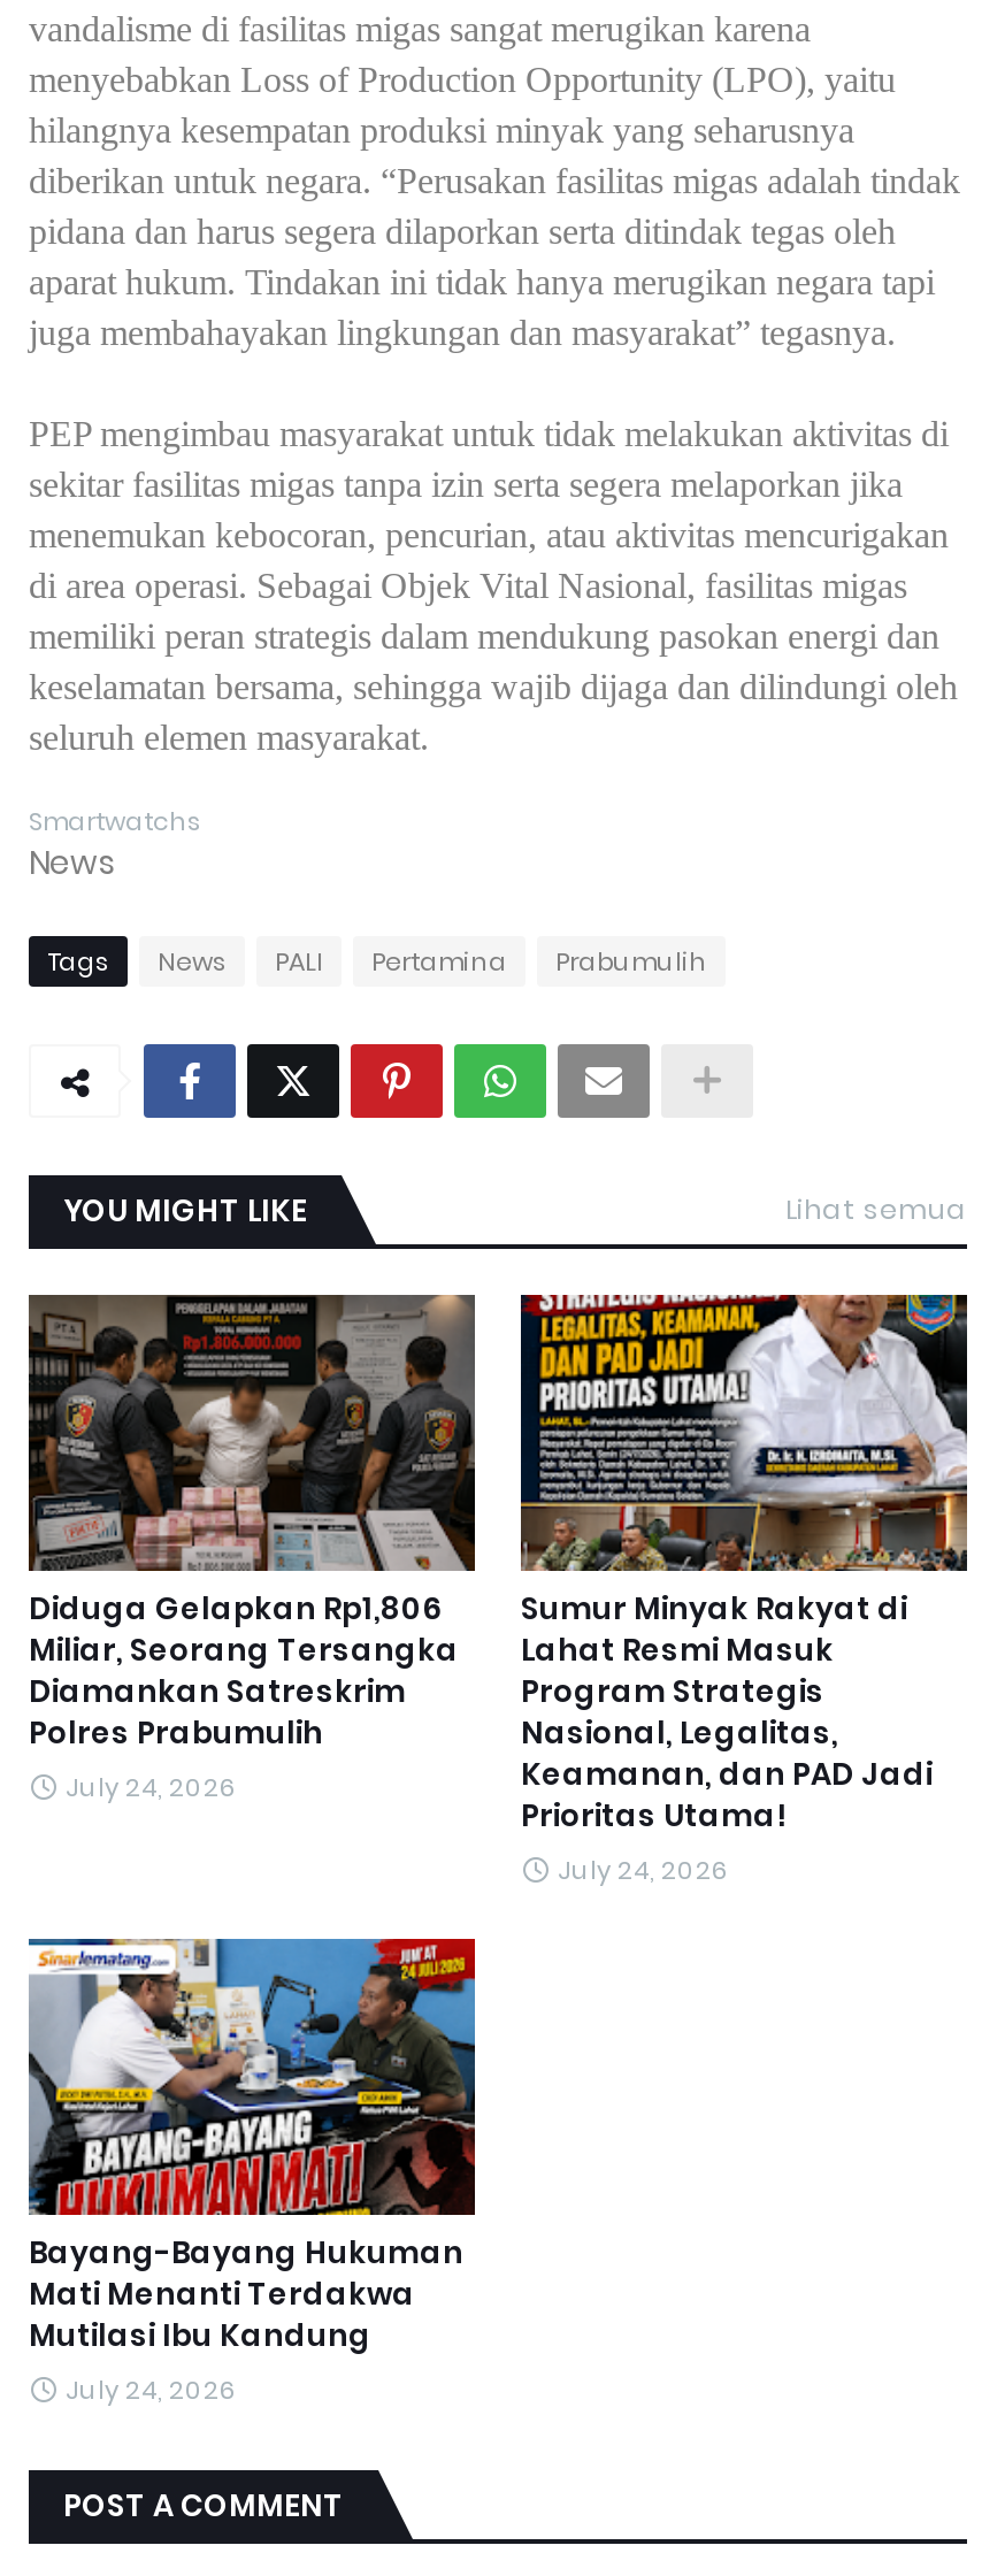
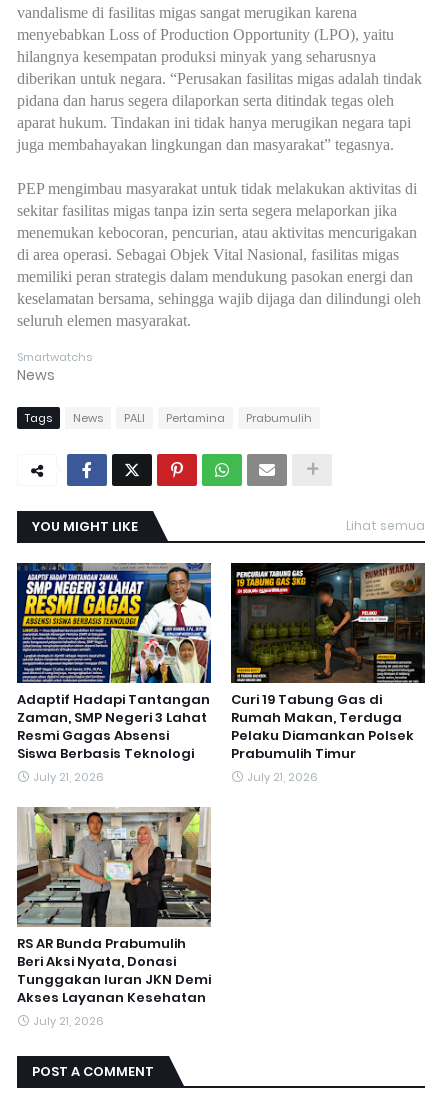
[26,1295,477,1805] [image] | Diduga Gelapkan Rp1,806 | Miliar, Seorang Tersangka | Diamankan Satreskrim | Polres Prabumulih | July 24, 2026 -> [17,562,212,785] [image] | Adaptif Hadapi Tantangan | Zaman, SMP Negeri 3 Lahat | Resmi Gagas Absensi | Siswa Berbasis Teknologi | July 21, 2026
[521,1293,969,1888] [image] | Sumur Minyak Rakyat di | Lahat Resmi Masuk | Program Strategis | Nasional, Legalitas, | Keamanan, dan PAD Jadi | Prioritas Utama! | July 24, 2026 -> [231,562,426,785] [image] | Curi 19 Tabung Gas di | Rumah Makan, Terduga | Pelaku Diamankan Polsek | Prabumulih Timur | July 21, 2026
[29,1897,477,2408] [image] | Bayang-Bayang Hukuman | Mati Menanti Terdakwa | Mutilasi Ibu Kandung | July 24, 2026 -> [17,806,212,1029] [image] | RS AR Bunda Prabumulih | Beri Aksi Nyata, Donasi | Tunggakan Iuran JKN Demi | Akses Layanan Kesehatan | July 21, 2026

